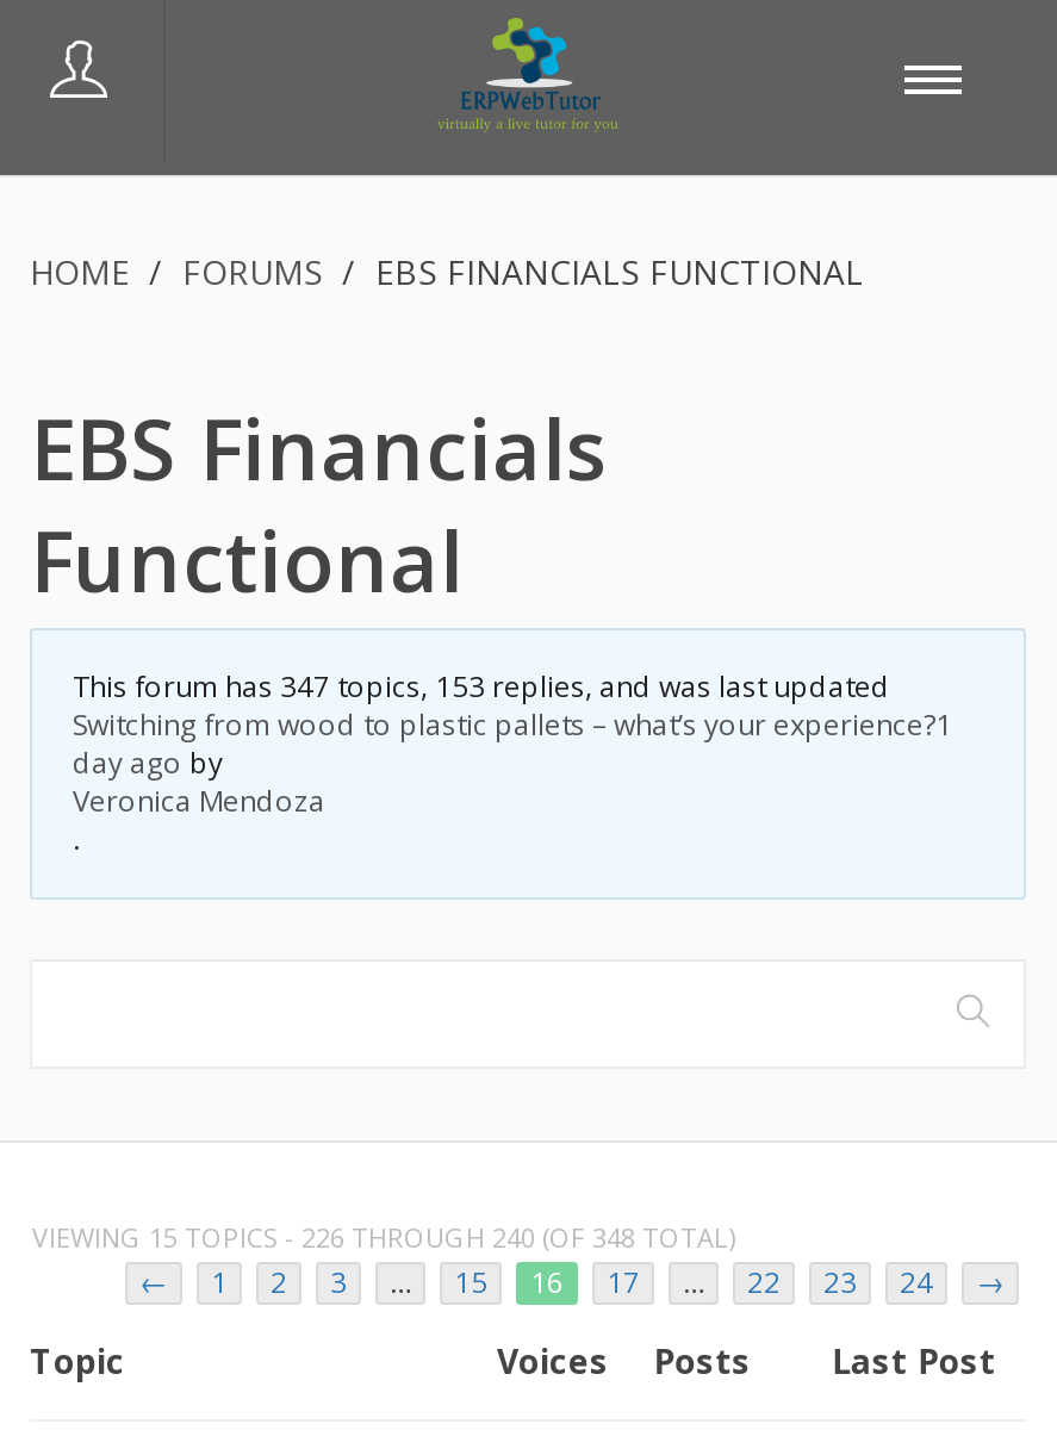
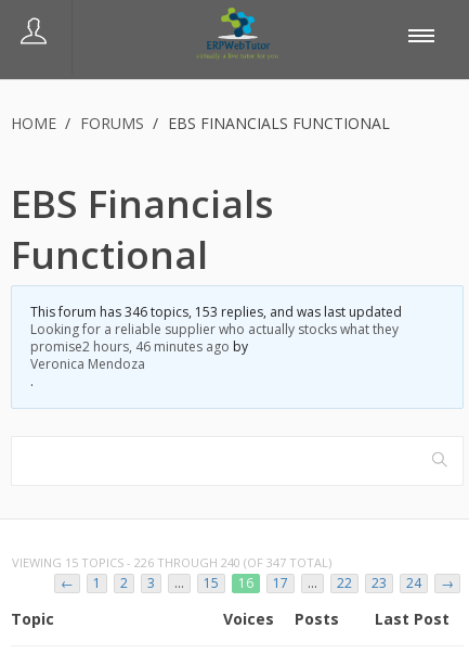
[73,666,952,783] This forum has 347 topics, 153 replies, and was last updated | Switching from wood to plastic pallets – what’s your experience?1 | day agoby -> [30,303,402,356] This forum has 346 topics, 153 replies, and was last updated | Looking for a reliable supplier who actually stocks what they | promise2 hours, 46 minutes ago by
[32,1219,735,1255] VIEWING 15 TOPICS - 226 THROUGH 240 (OF 348 TOTAL) -> [12,554,331,570] VIEWING 15 TOPICS - 226 THROUGH 240 (OF 347 TOTAL)

